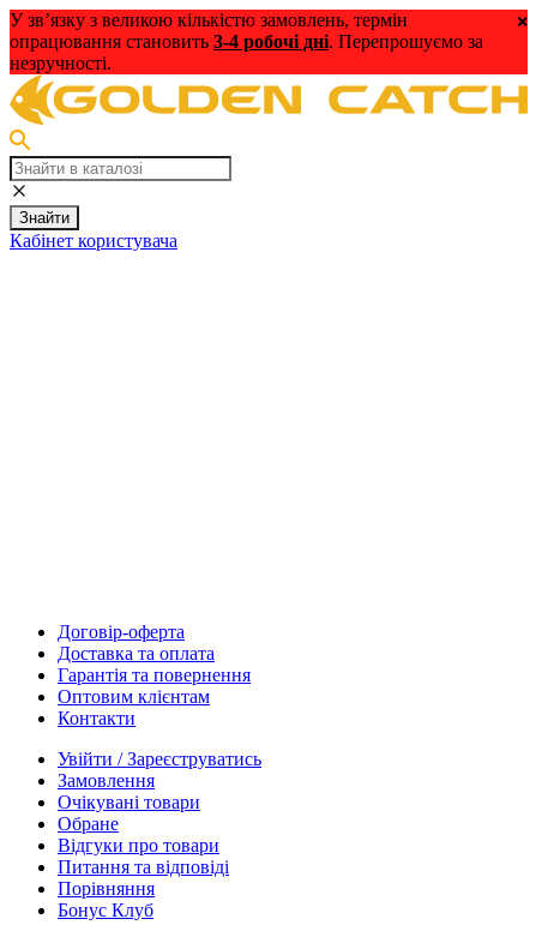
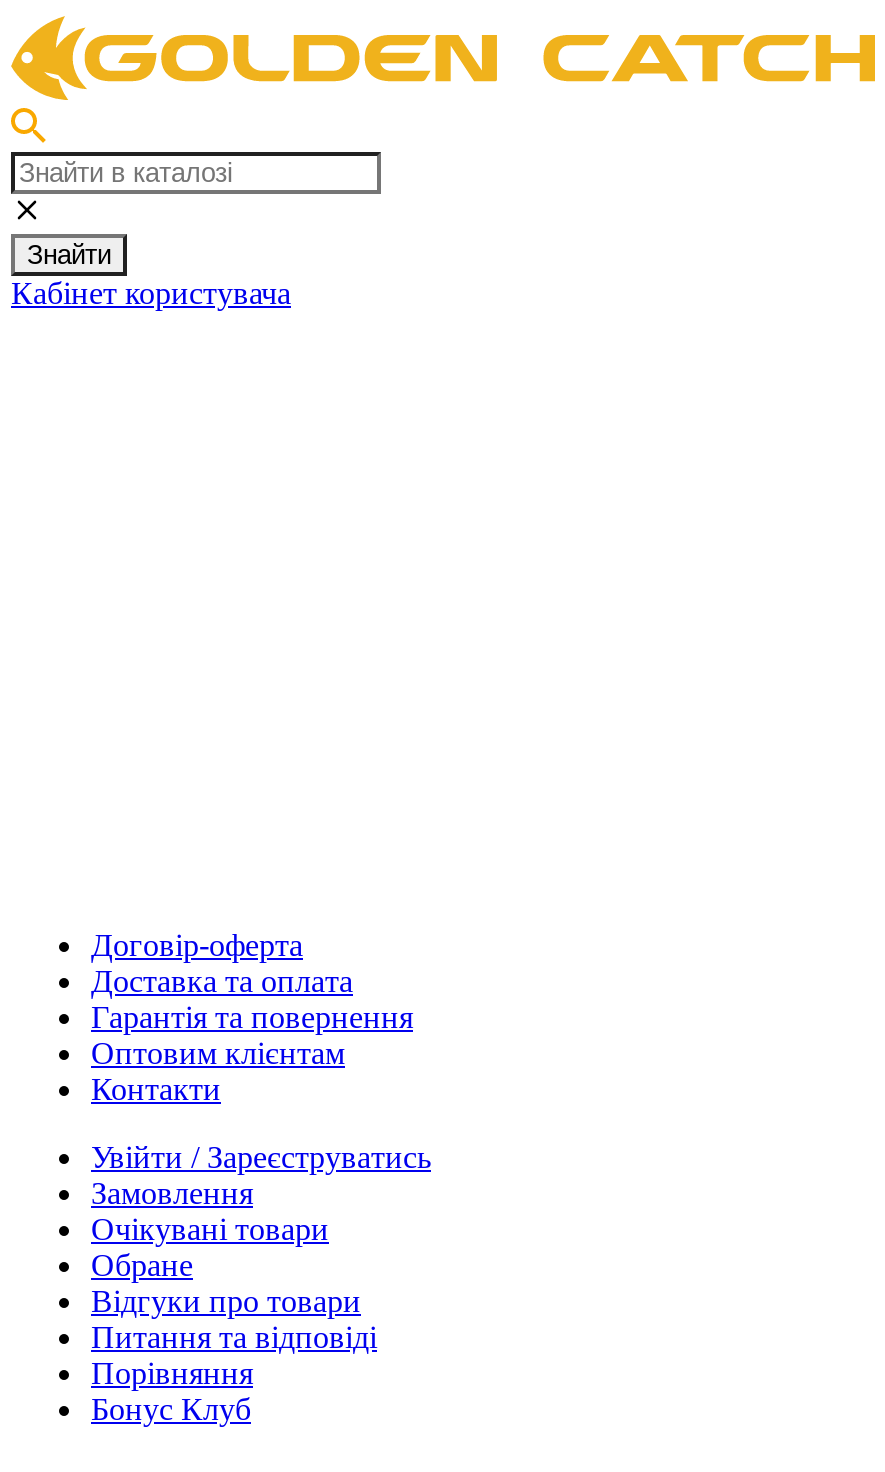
[10,10,483,73] У зв’язку з великою кількістю замовлень, термін | опрацювання становить 3-4 робочі дні. Перепрошуємо за | незручності. -> none

